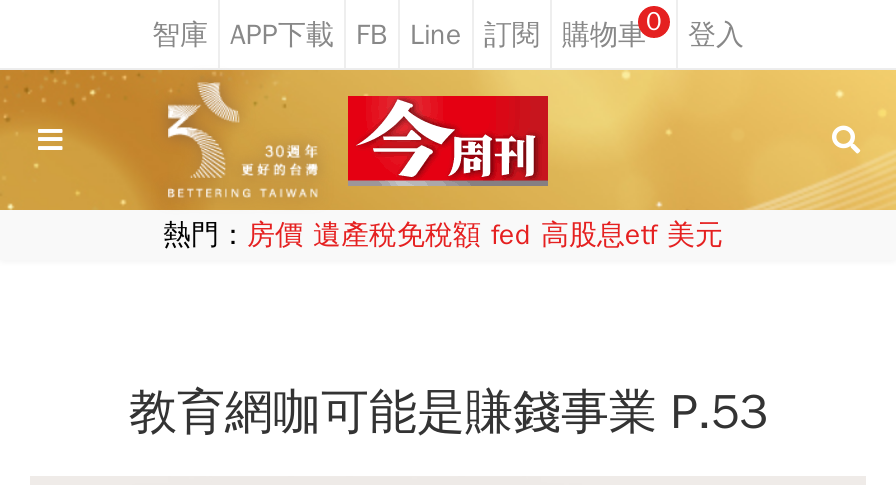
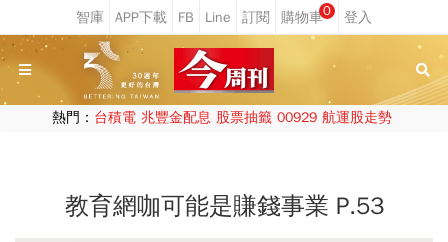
[163,218,723,252] 熱門：房價 遺產稅免稅額 fed 高股息etf 美元 -> [51,109,391,126] 熱門：台積電 兆豐金配息 股票抽籤 00929 航運股走勢

